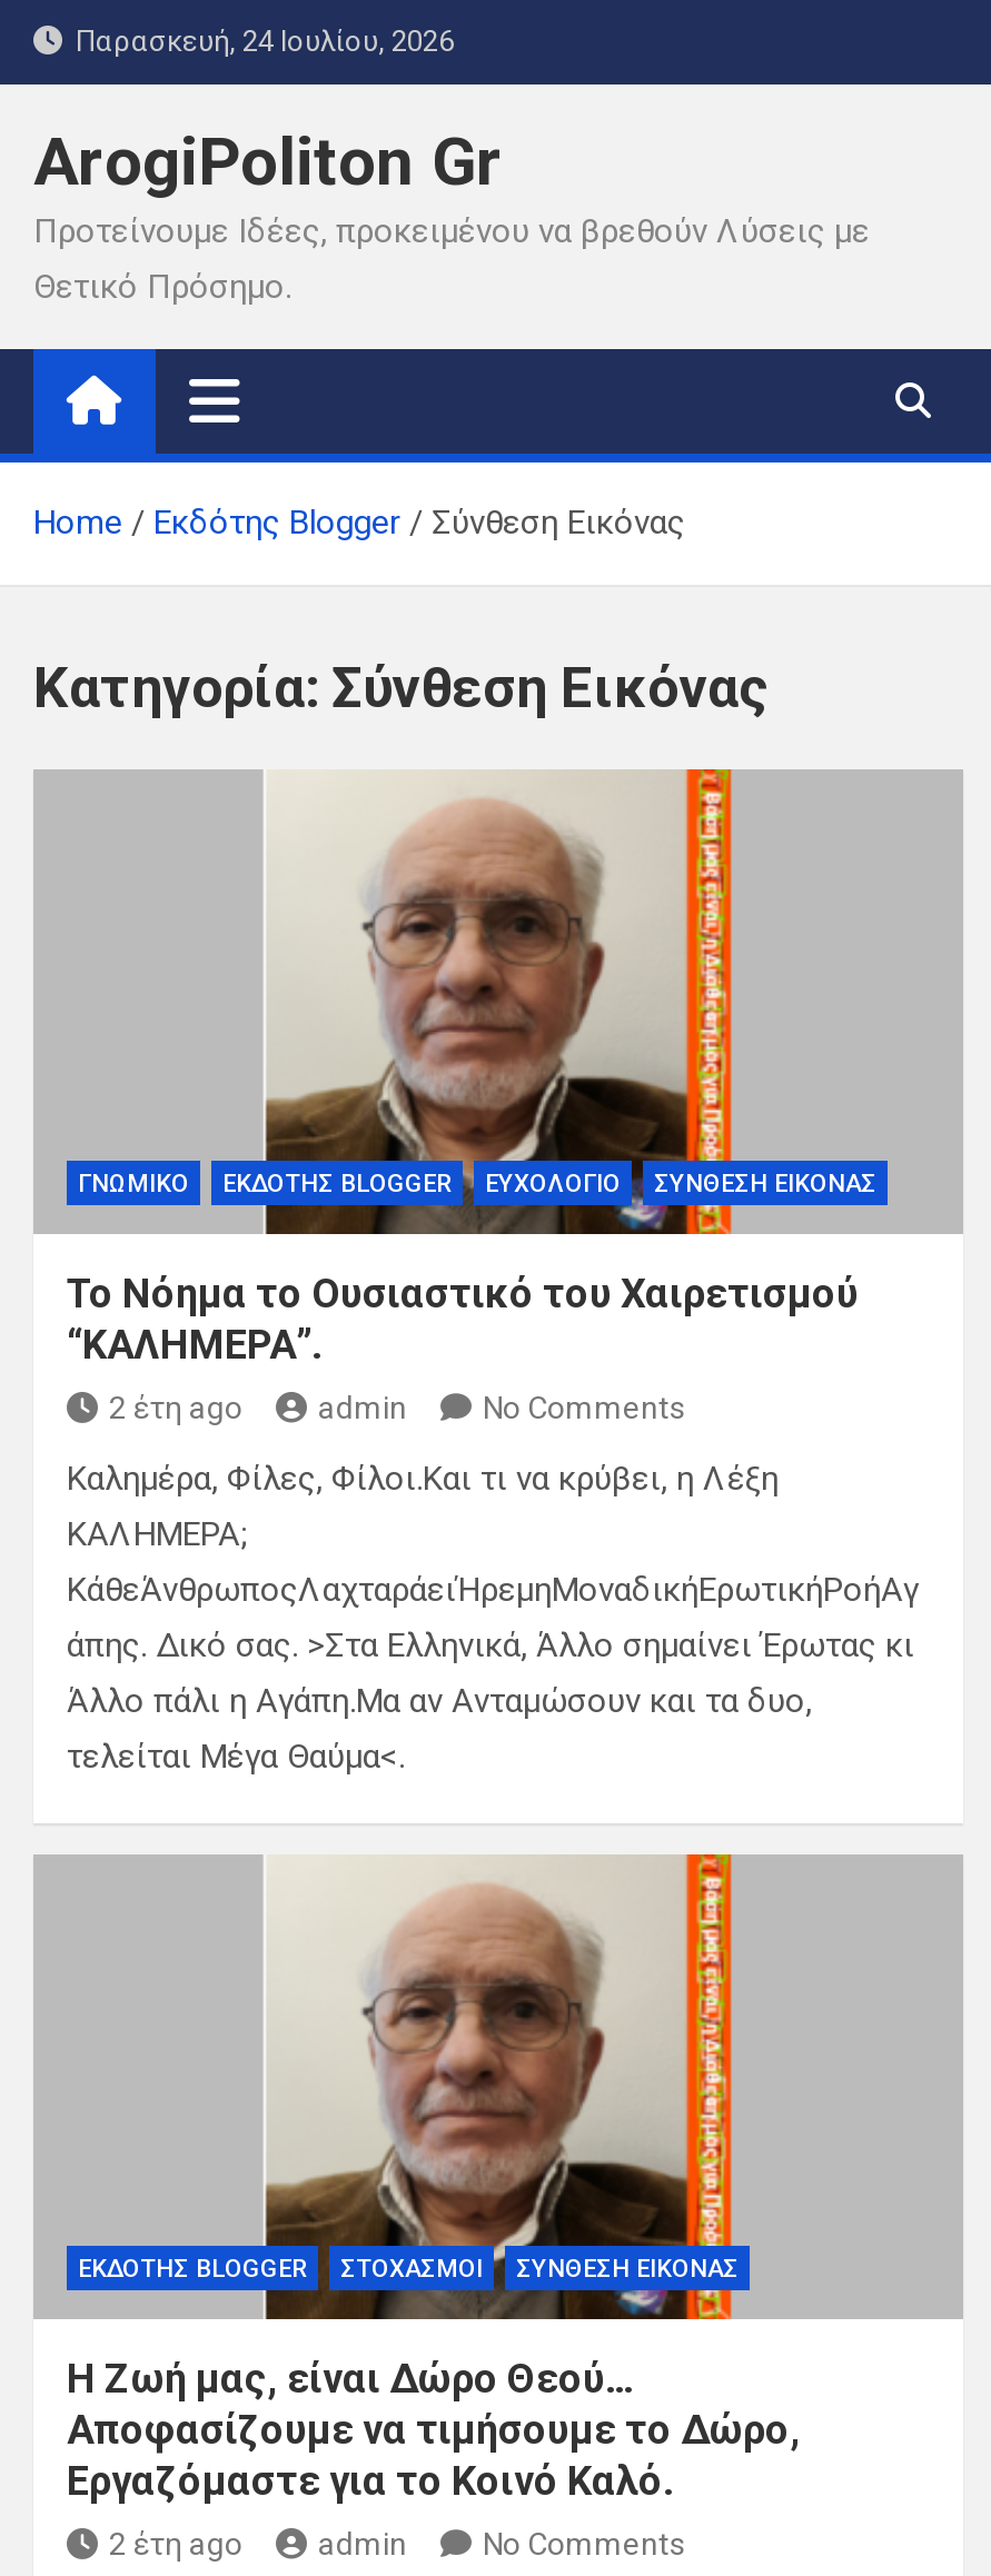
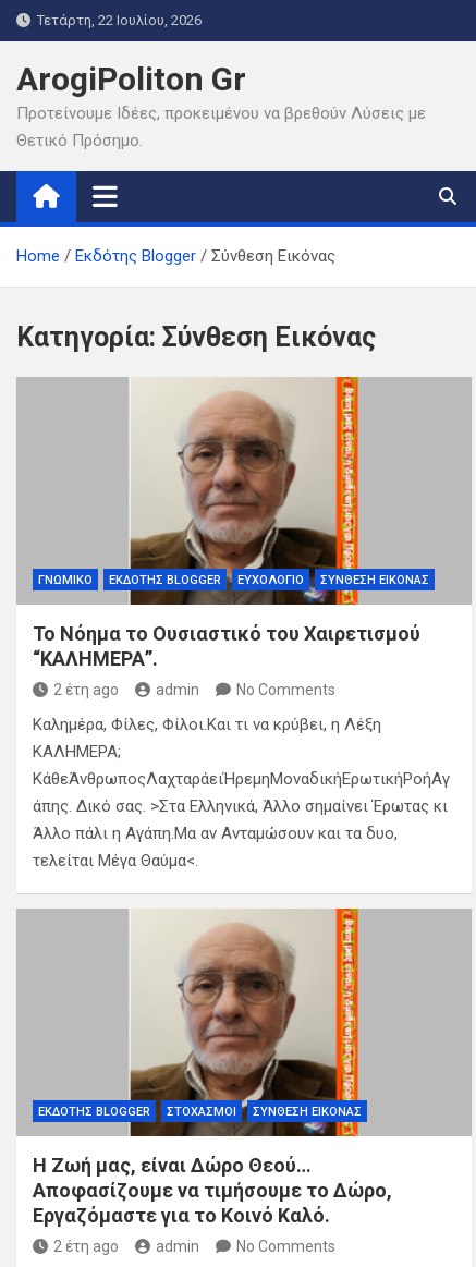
[62,24,454,58] Παρασκευή, 24 Ιουλίου, 2026 -> [30,12,202,28] Τετάρτη, 22 Ιουλίου, 2026

